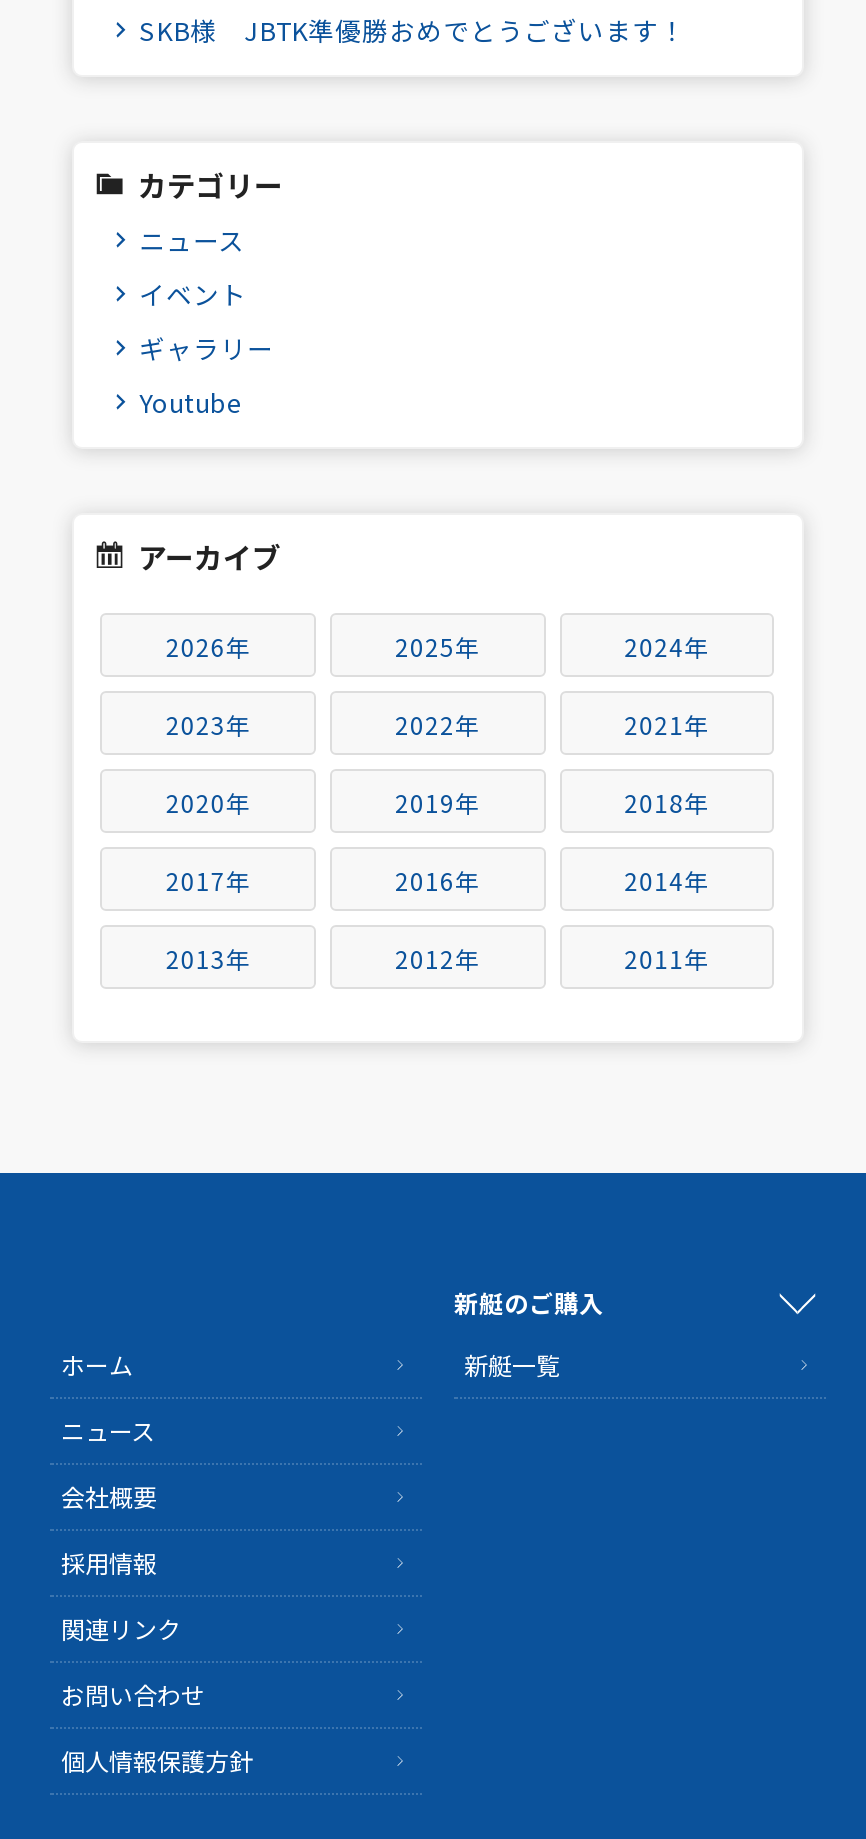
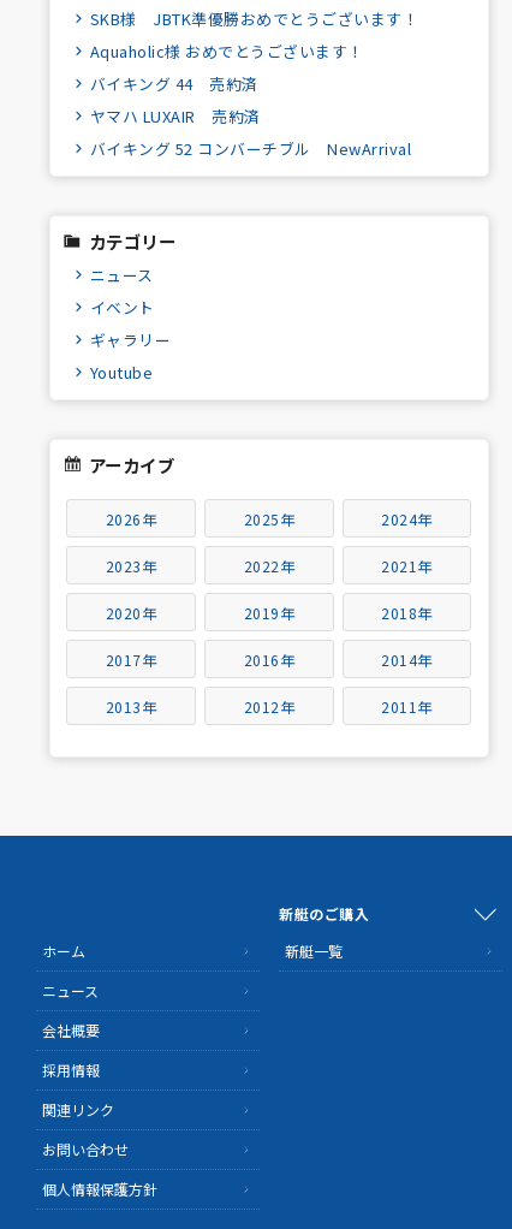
none -> [90,39,411,159] Aquaholic様 おめでとうございます！ | バイキング 44 売約済 | ヤマハ LUXAIR 売約済 | バイキング 52 コンバーチブル NewArrival

